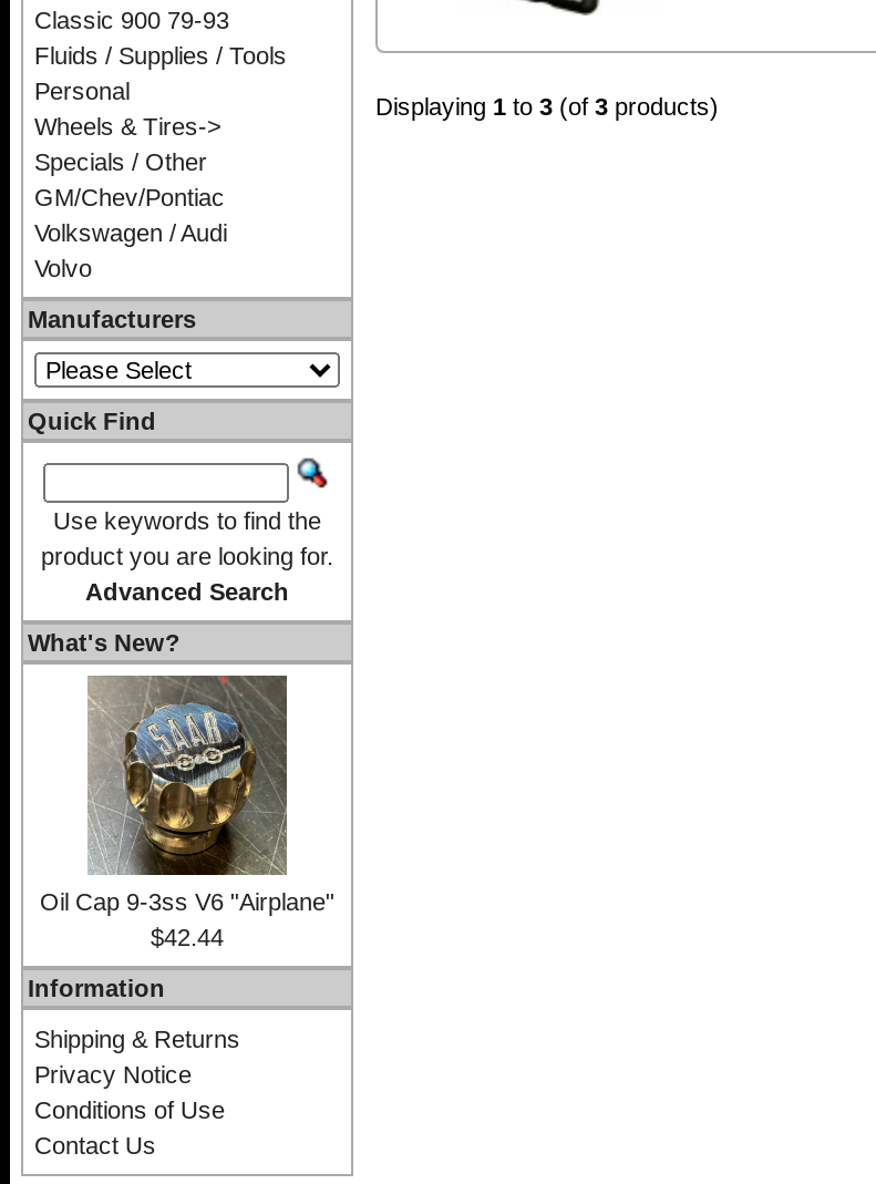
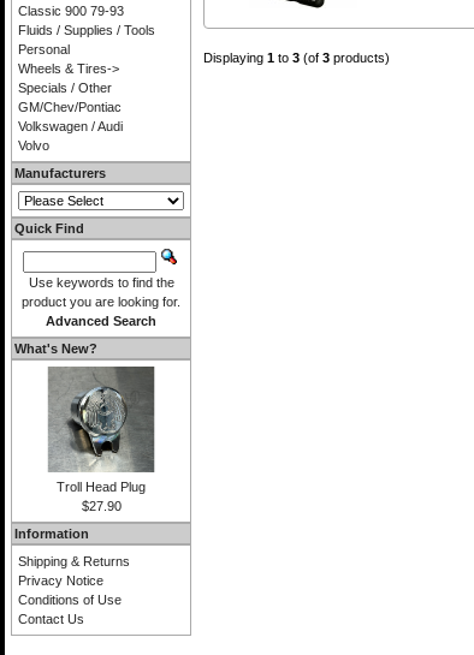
[40,676,334,950] [image] | Oil Cap 9-3ss V6 "Airplane" | $42.44 -> [57,367,153,513] [image] | Troll Head Plug | $27.90

